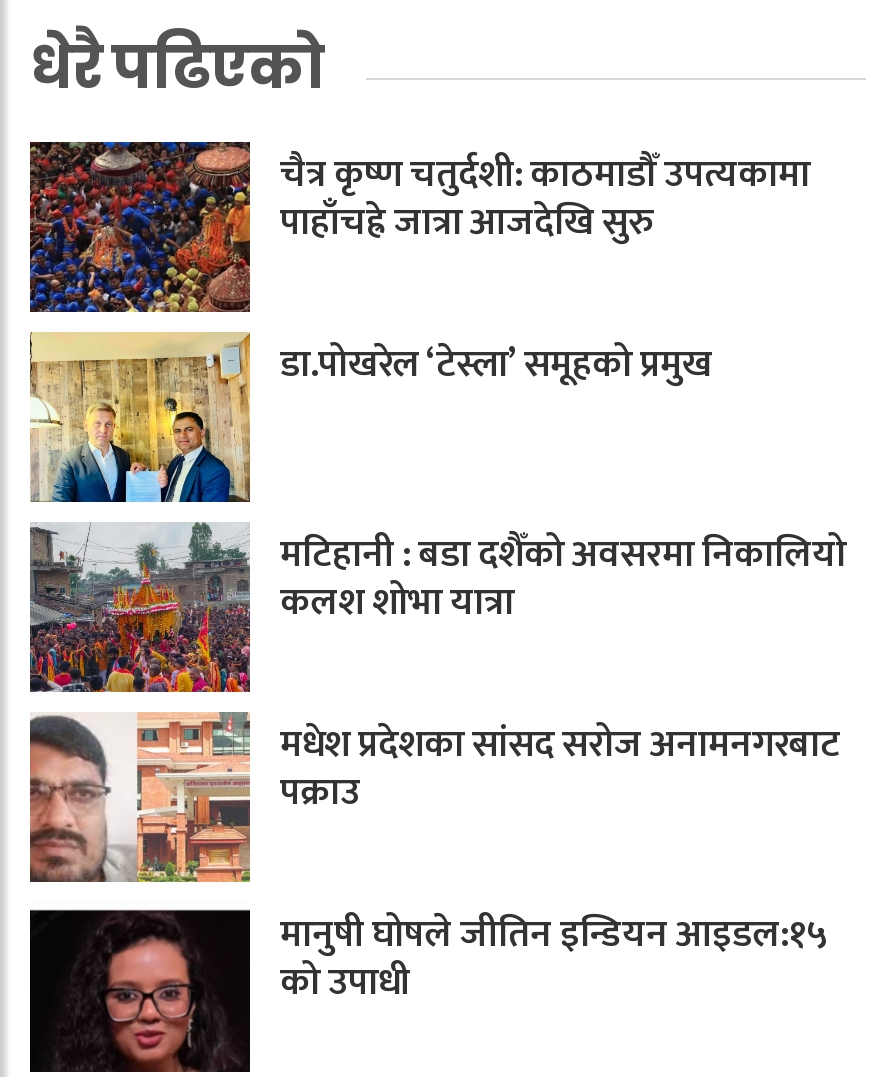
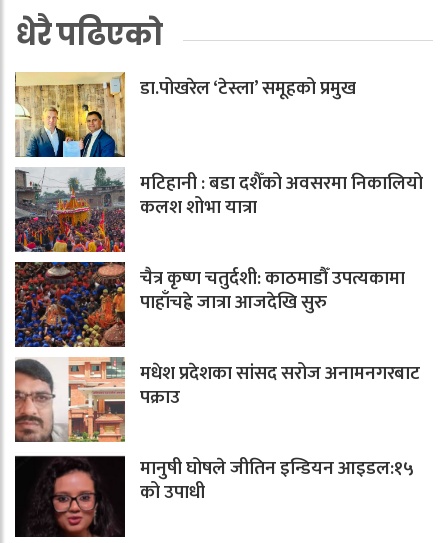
moved [28,139,810,315] -> [14,261,405,348]: [image] | चैत्र कृष्ण चतुर्दशी: काठमाडौँ उपत्यकामा | पाहाँचह्रे जात्रा आजदेखि सुरु
moved [280,335,846,635] -> [140,73,423,223]: डा.पोखरेल ‘टेस्ला’ समूहको प्रमुख | मटिहानी : बडा दशैँको अवसरमा निकालियो | कलश शोभा यात्रा

